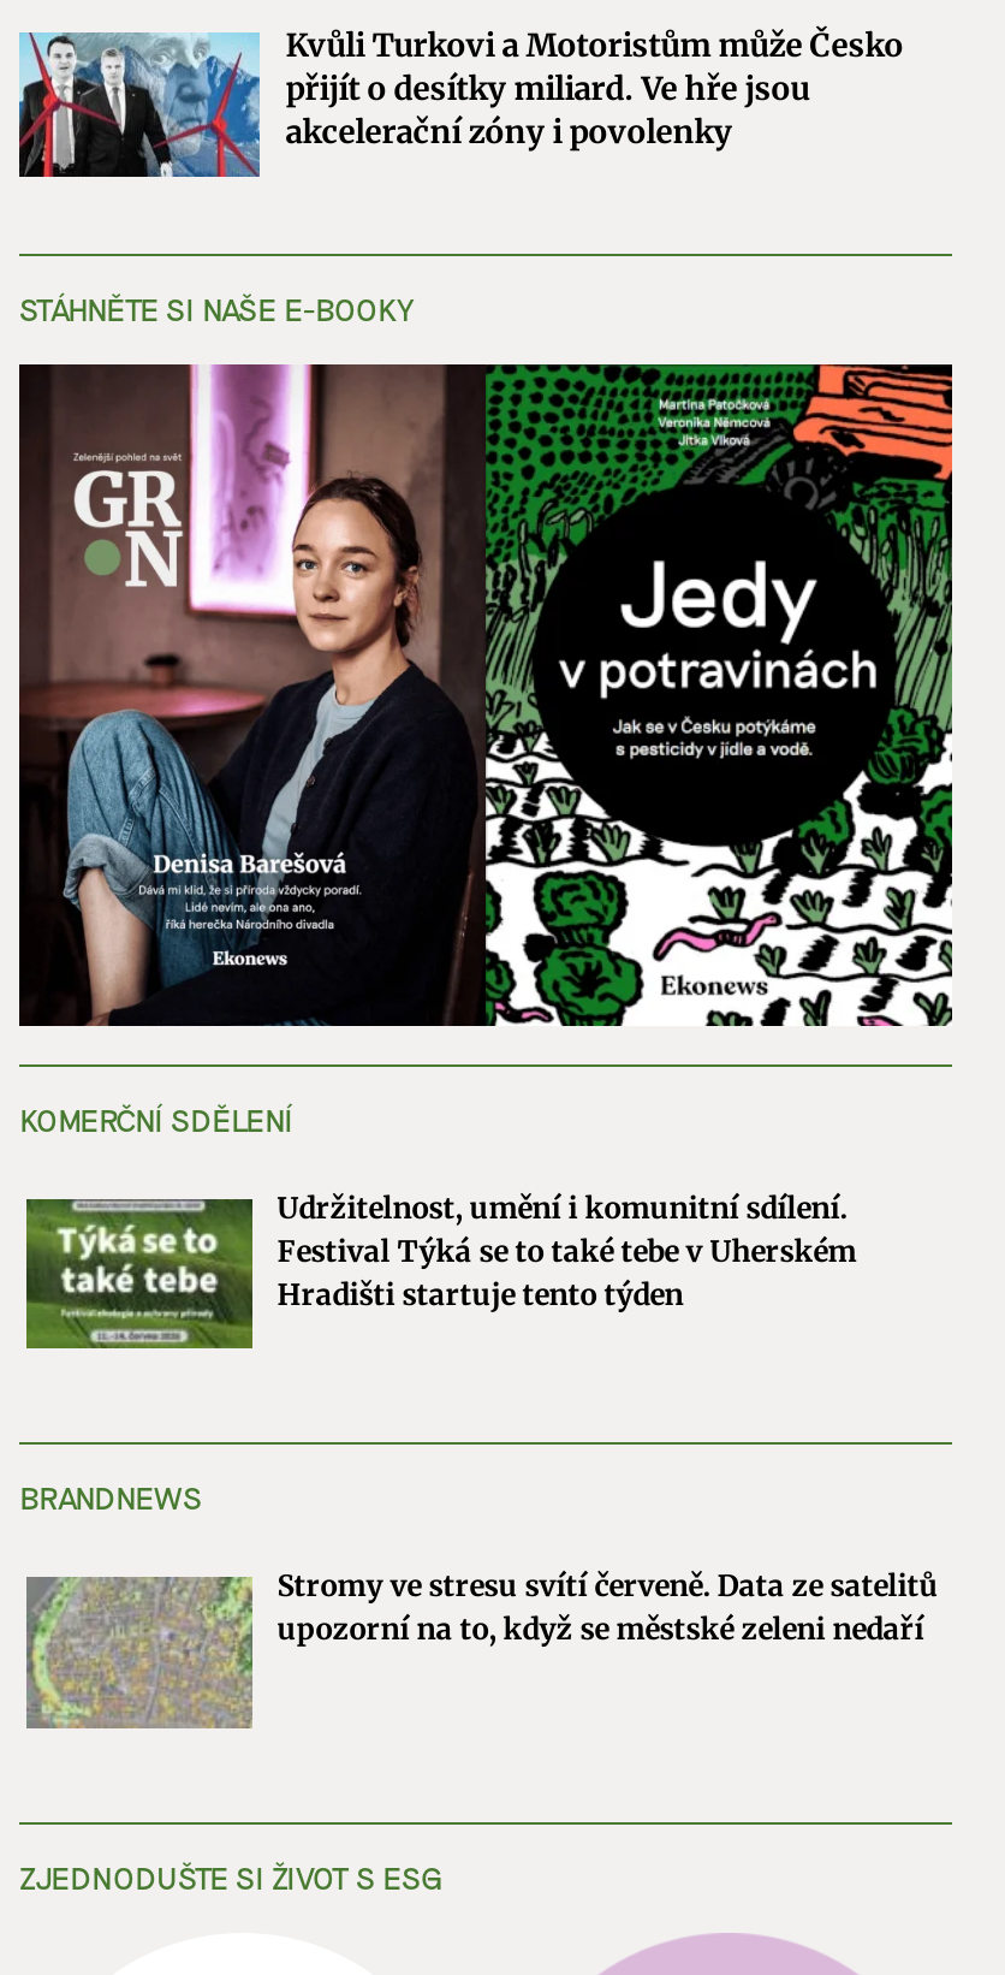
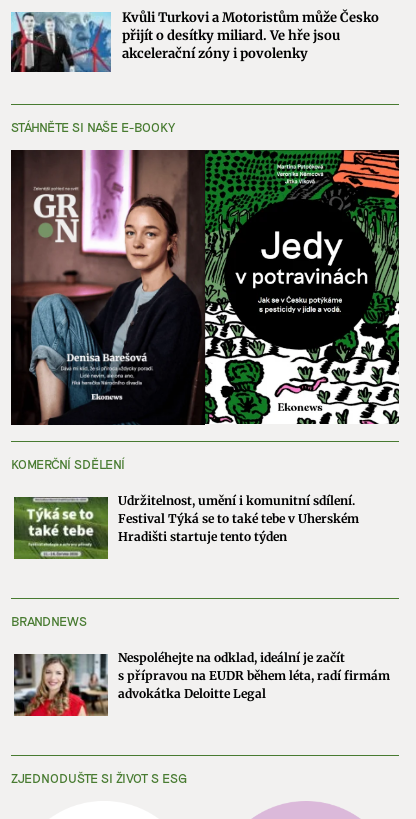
[26,1568,938,1730] [image] | Stromy ve stresu svítí červeně. Data ze satelitů | upozorní na to, když se městské zeleni nedaří -> [14,650,390,717] [image] | Nespoléhejte na odklad, ideální je začít | s přípravou na EUDR během léta, radí firmám | advokátka Deloitte Legal

